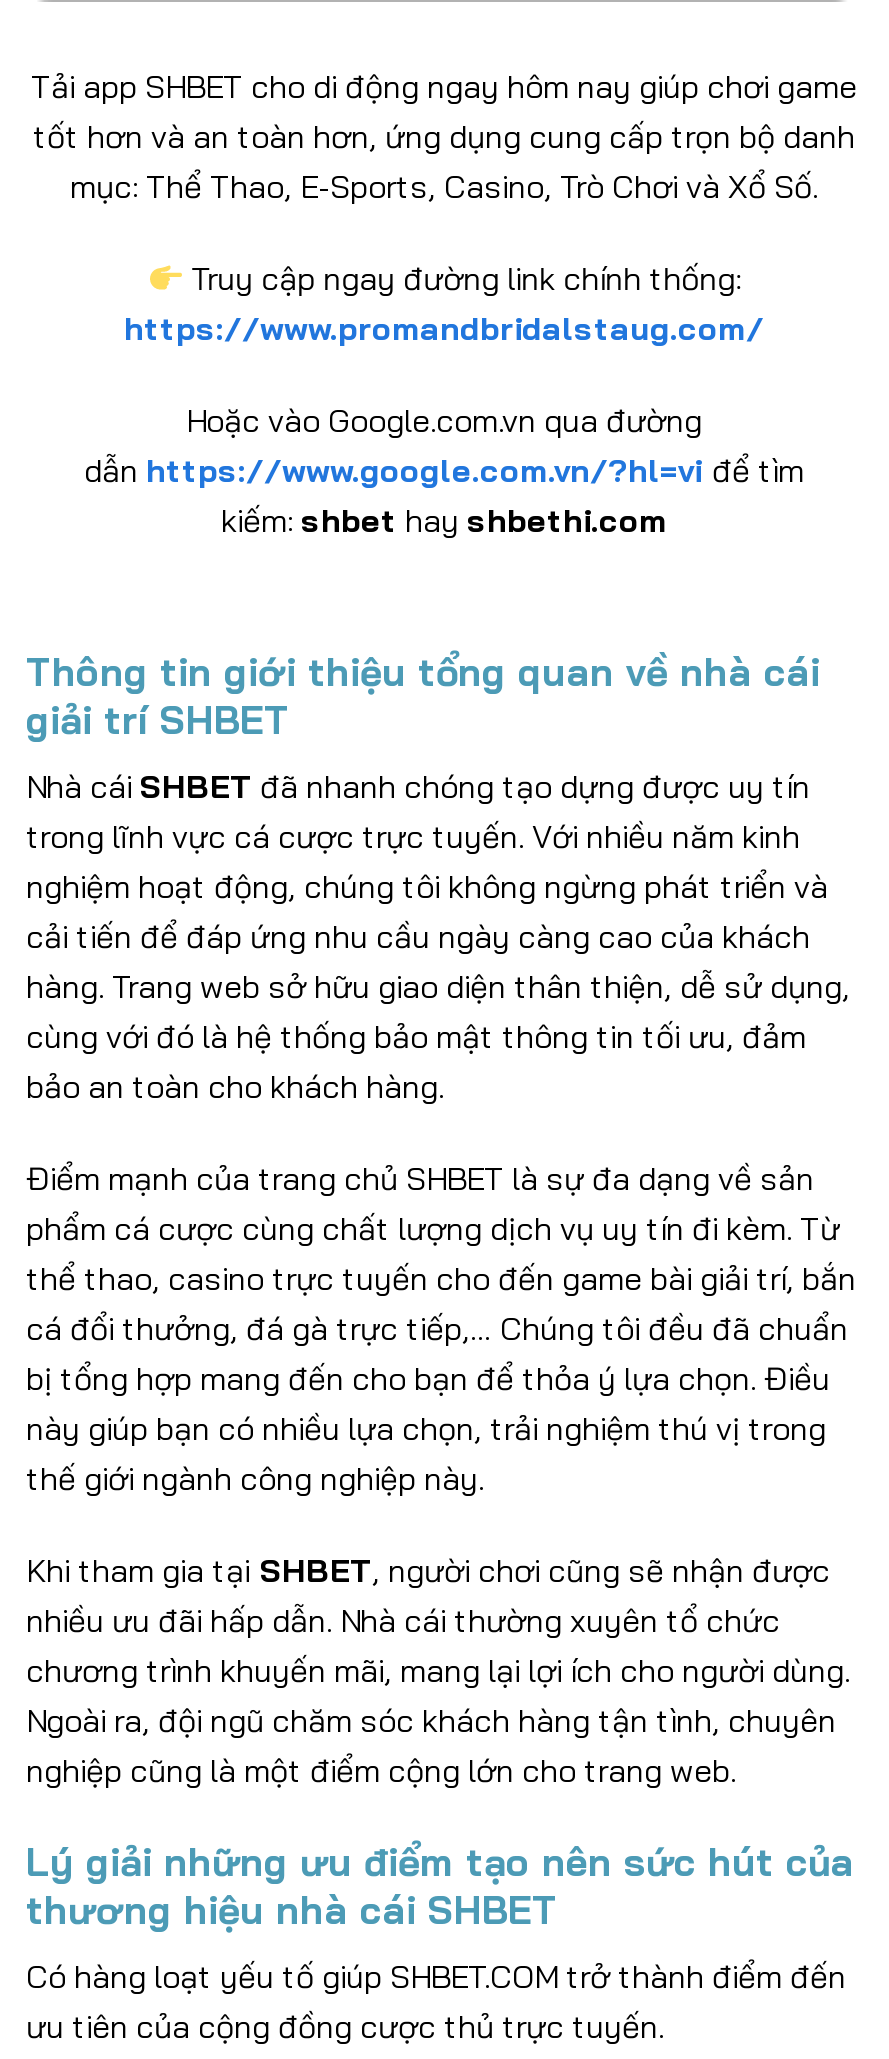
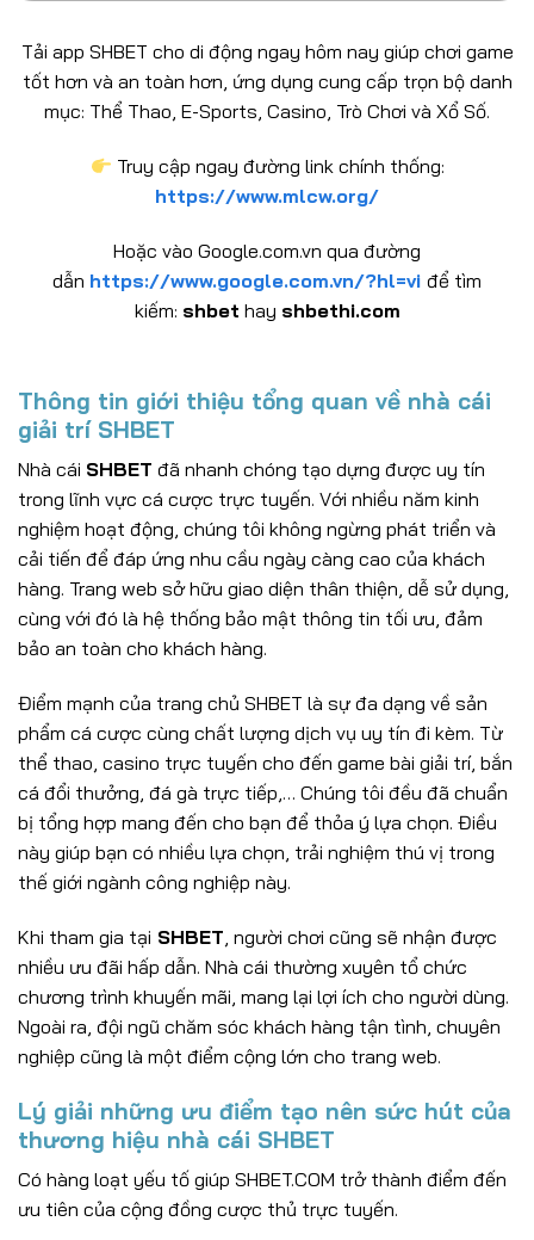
[124,308,764,348] https://www.promandbridalstaug.com/ -> [155,184,379,208] https://www.mlcw.org/

